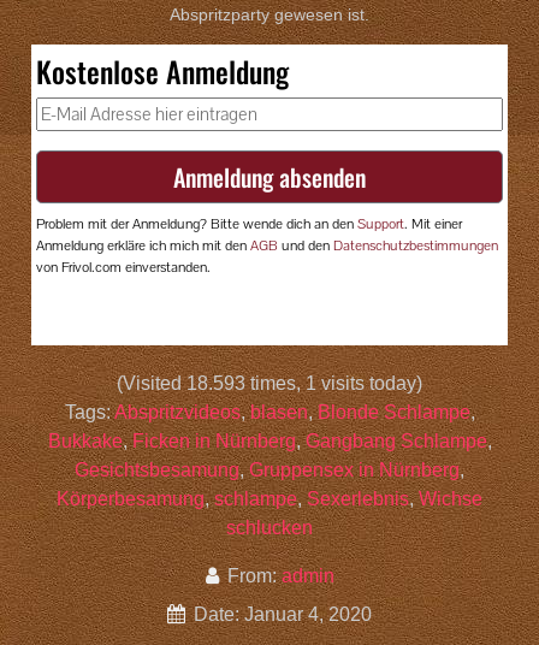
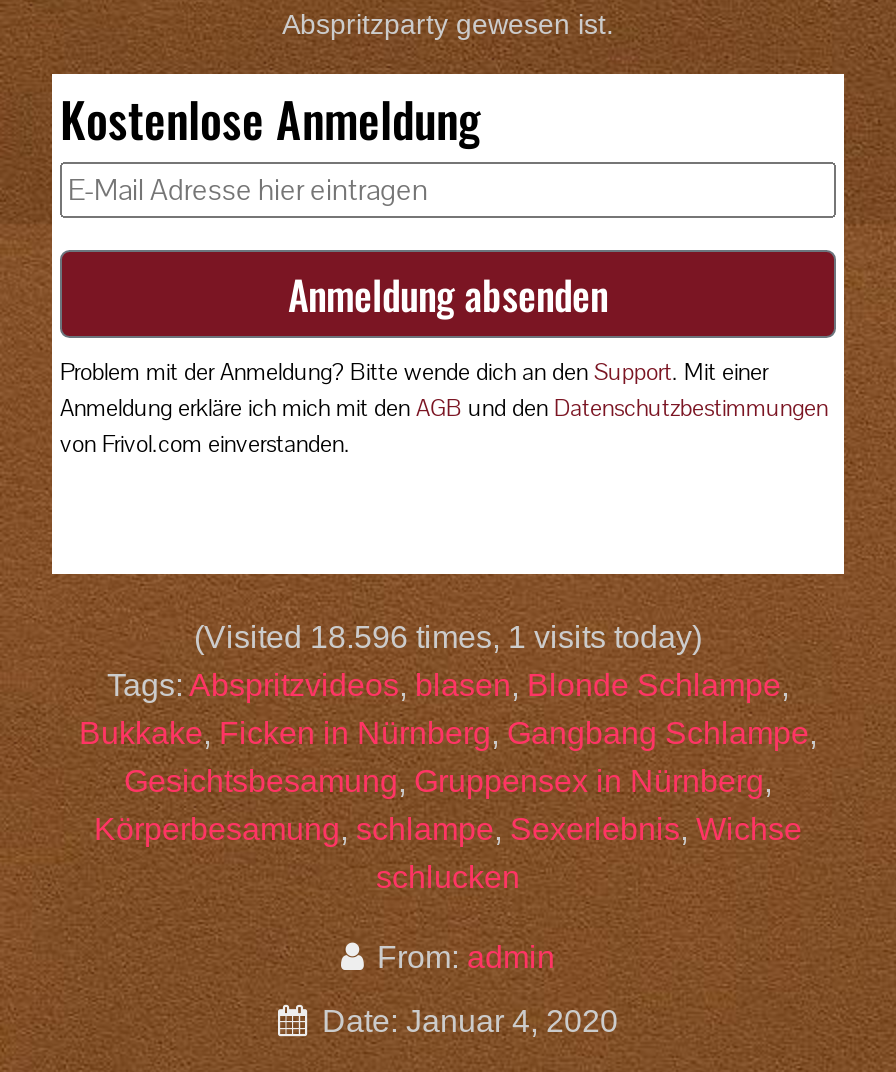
[117,373,422,393] (Visited 18.593 times, 1 visits today) -> [194,620,702,654] (Visited 18.596 times, 1 visits today)

